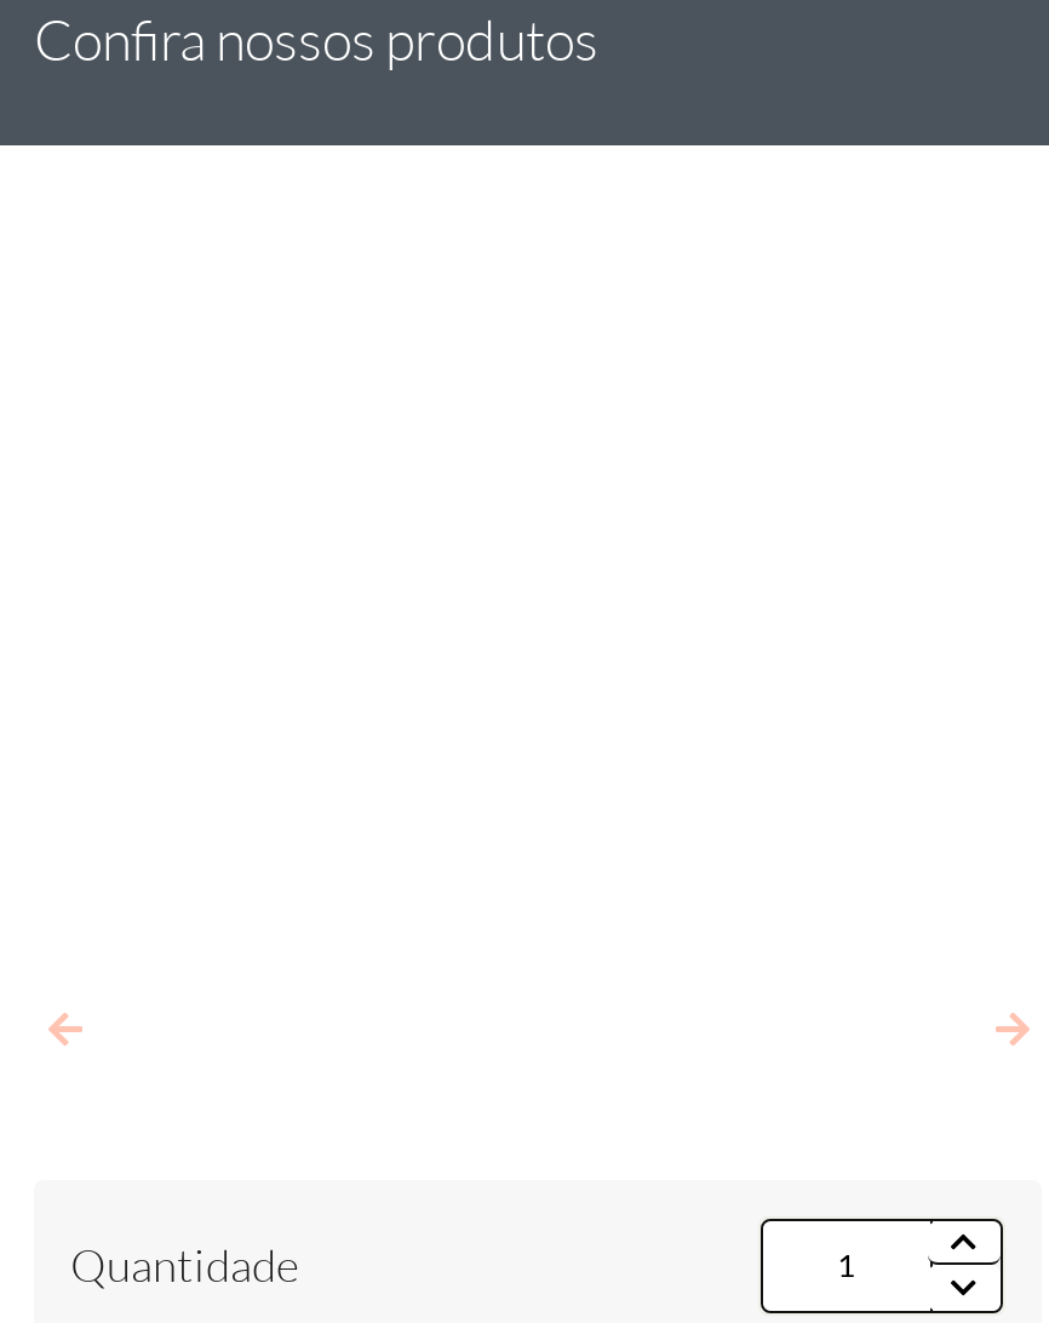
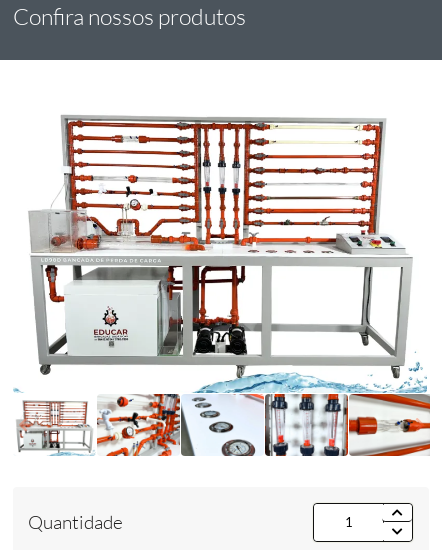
none -> [13,114,431,457] [image]

